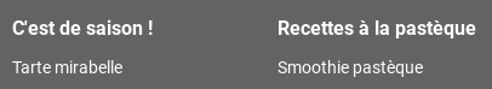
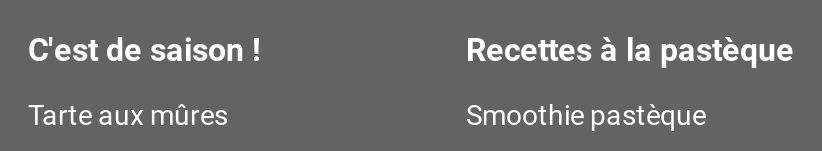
[12,56,122,79] Tarte mirabelle -> [28,96,228,134] Tarte aux mûres

